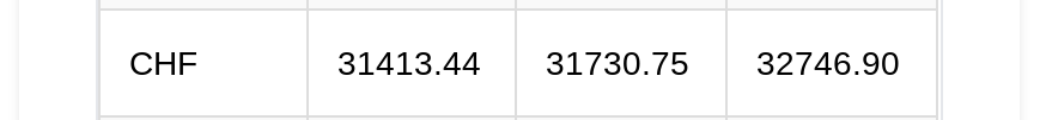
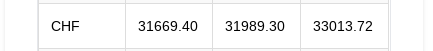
[337,43,481,81] 31413.44 -> [138,18,198,34] 31669.40
[546,43,689,81] 31730.75 -> [225,18,285,34] 31989.30
[756,43,900,81] 32746.90 -> [313,18,373,34] 33013.72

